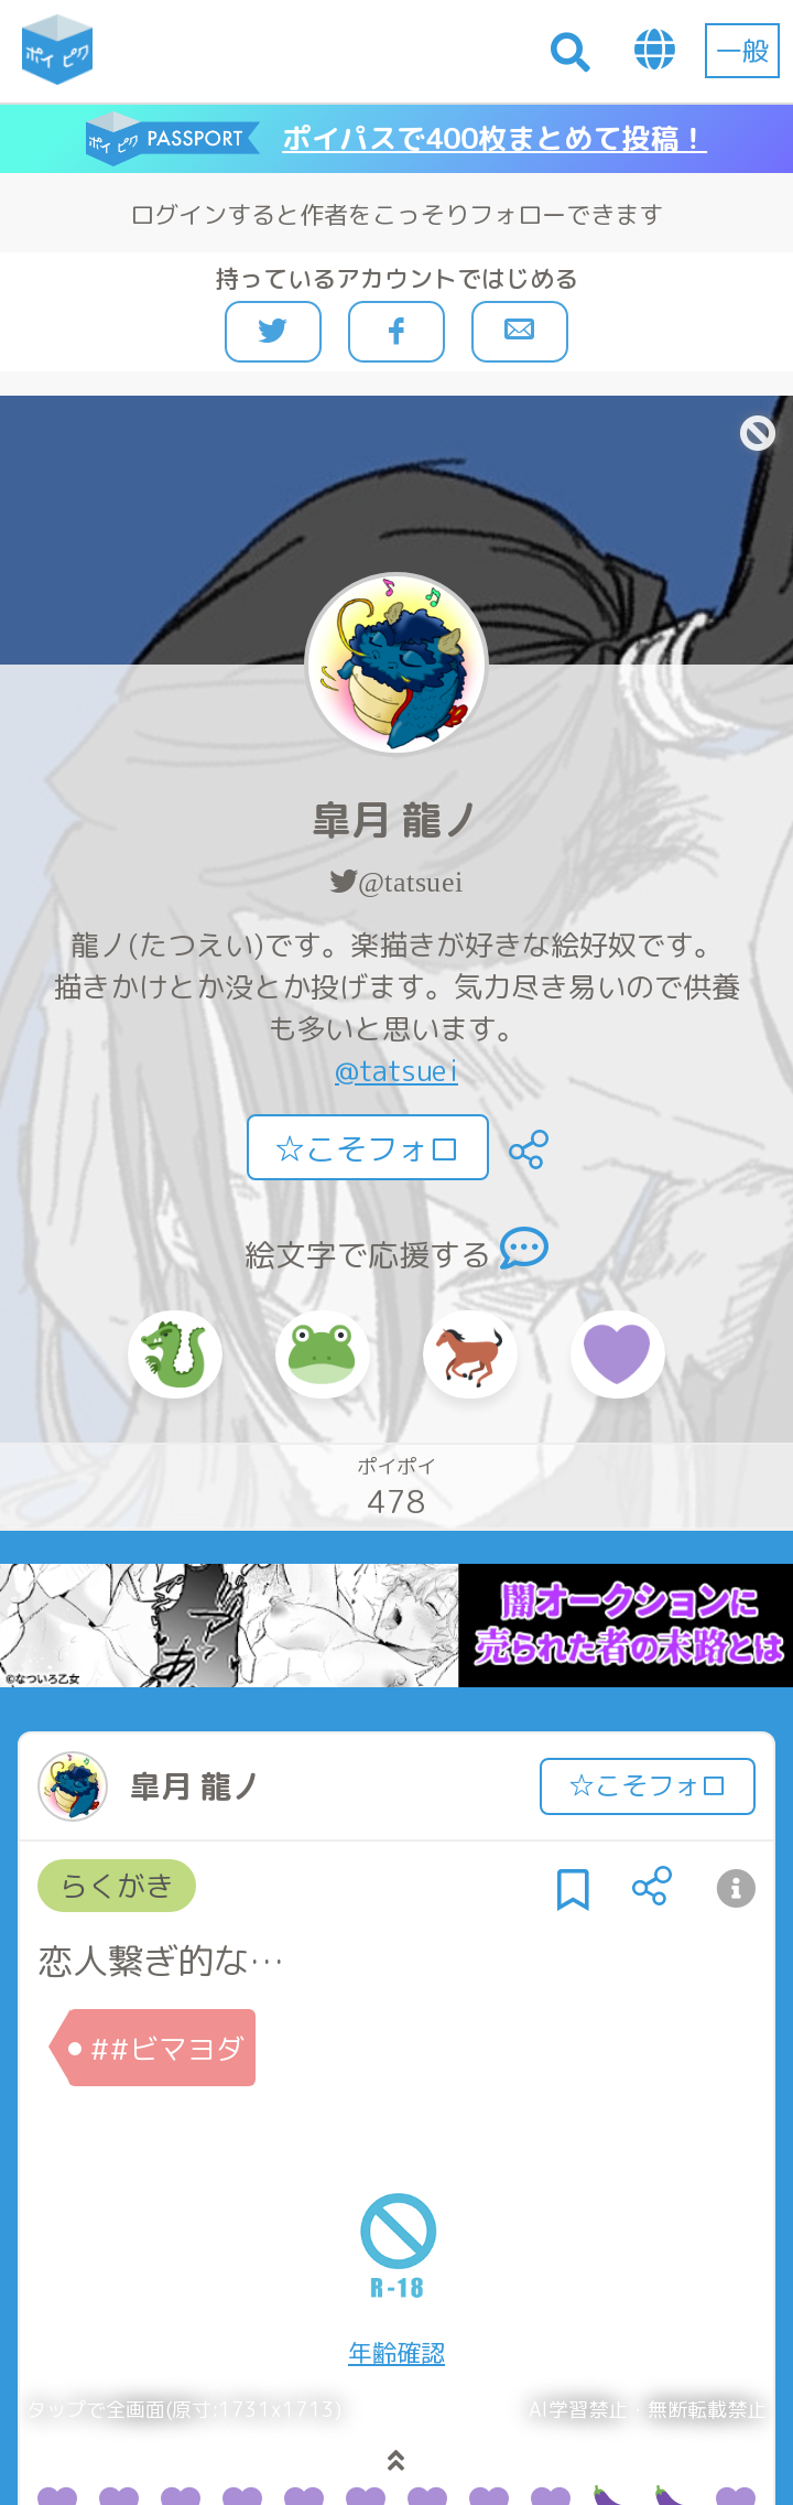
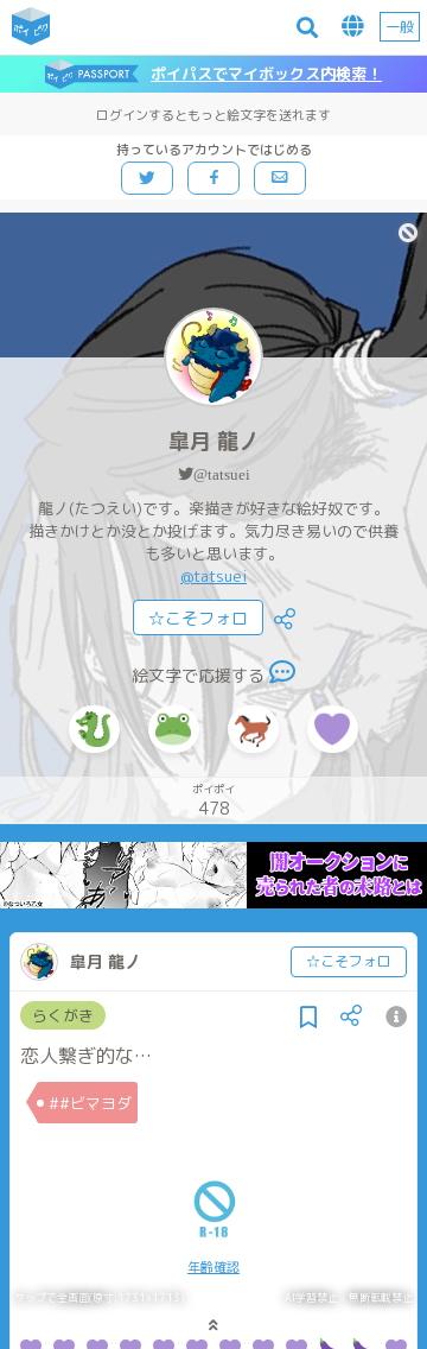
[282,118,707,158] ポイパスで400枚まとめて投稿！ -> [151,63,382,84] ポイパスでマイボックス内検索！
[130,197,663,233] ログインすると作者をこっそりフォローできます -> [96,106,331,125] ログインするともっと絵文字を送れます

